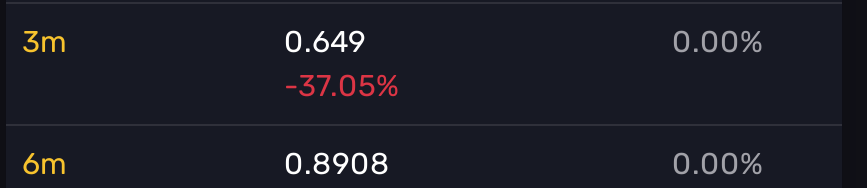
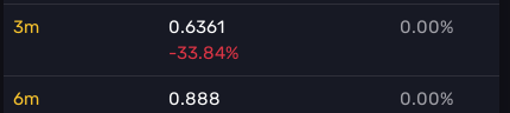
[284,25,366,61] 0.649 -> [168,17,224,38] 0.6361
[284,69,398,105] -37.05% -> [168,43,238,64] -33.84%
[284,147,390,183] 0.8908 -> [168,89,221,110] 0.888

